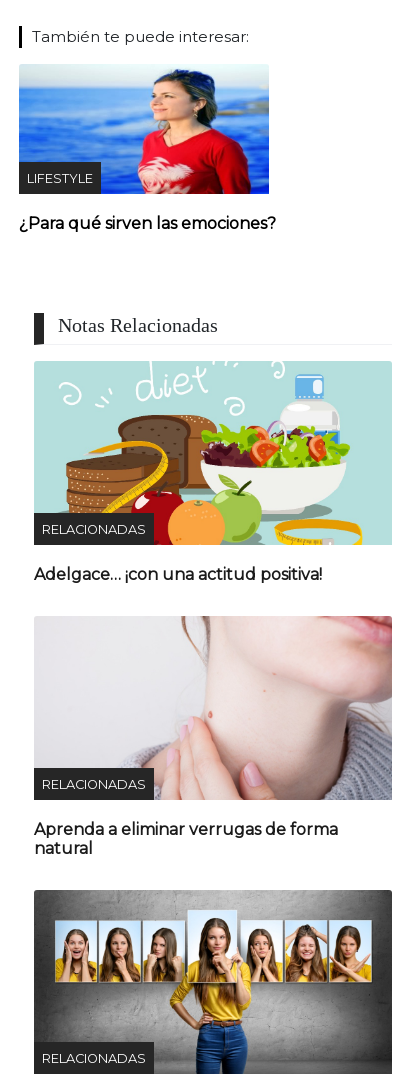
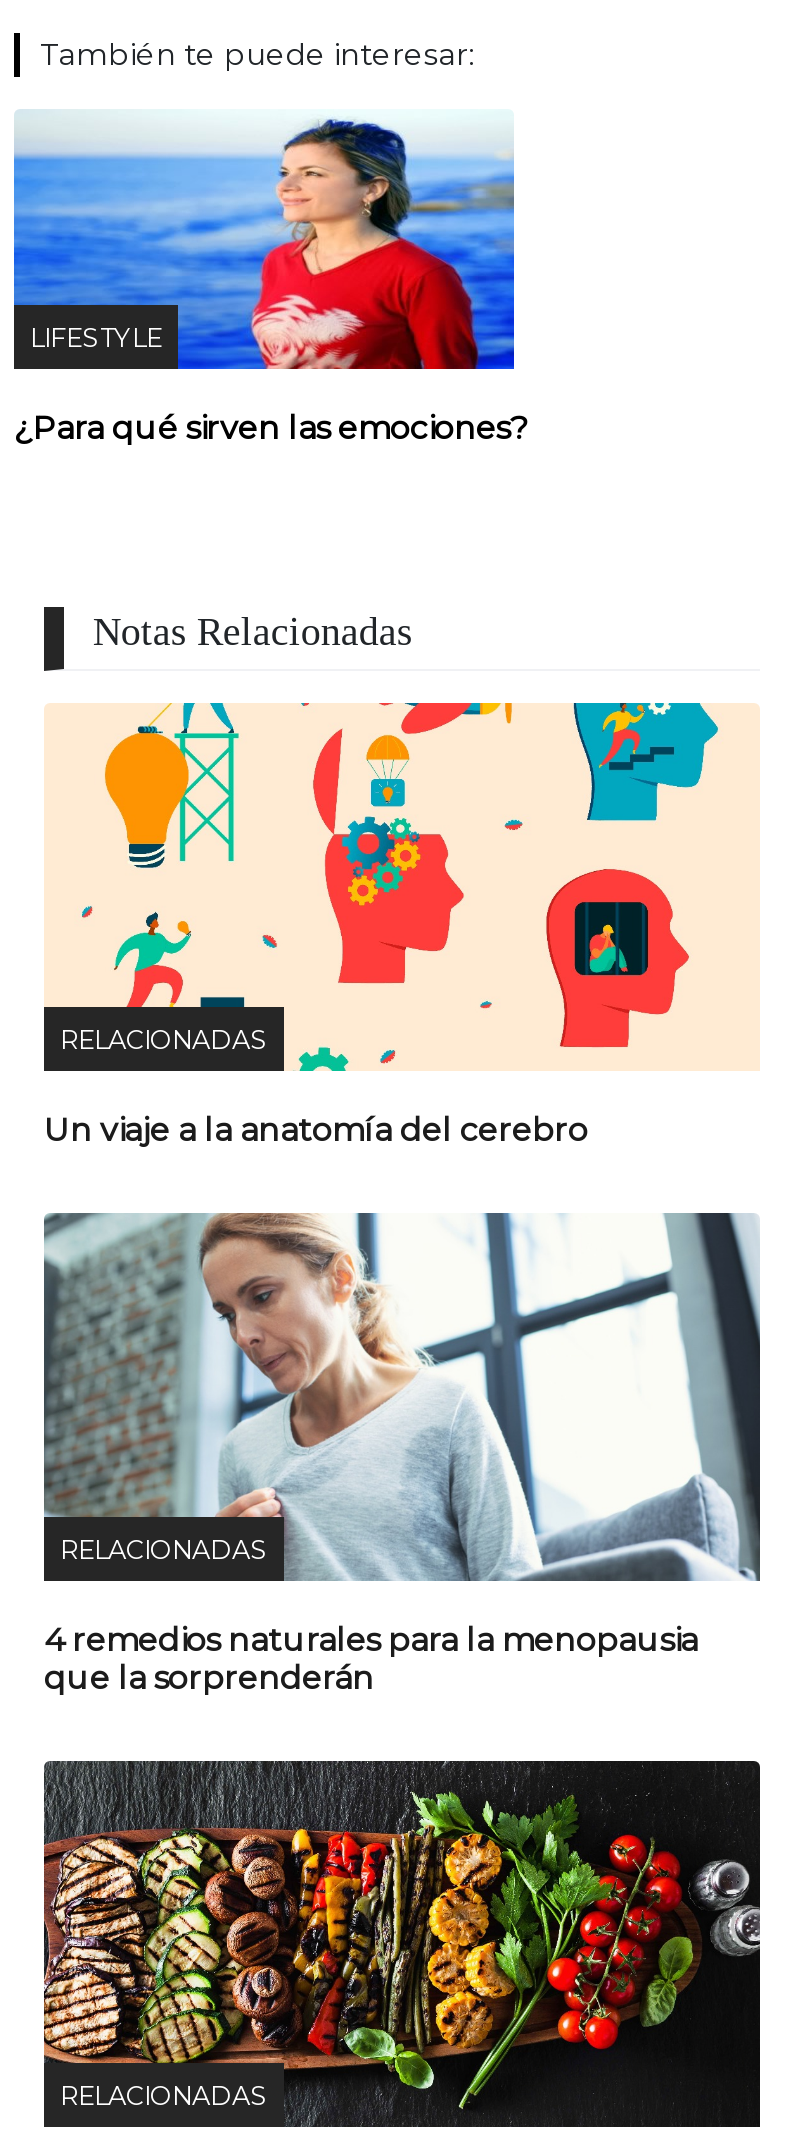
[34,361,392,584] [image] | Adelgace… ¡con una actitud positiva! -> [44,701,758,1149] [image] | Un viaje a la anatomía del cerebro
[34,615,393,858] [image] | Aprenda a eliminar verrugas de forma | natural -> [42,1211,762,1697] [image] | 4 remedios naturales para la menopausia | que la sorprenderán
[33,890,392,1075] [image] -> [42,1761,760,2129] [image]

